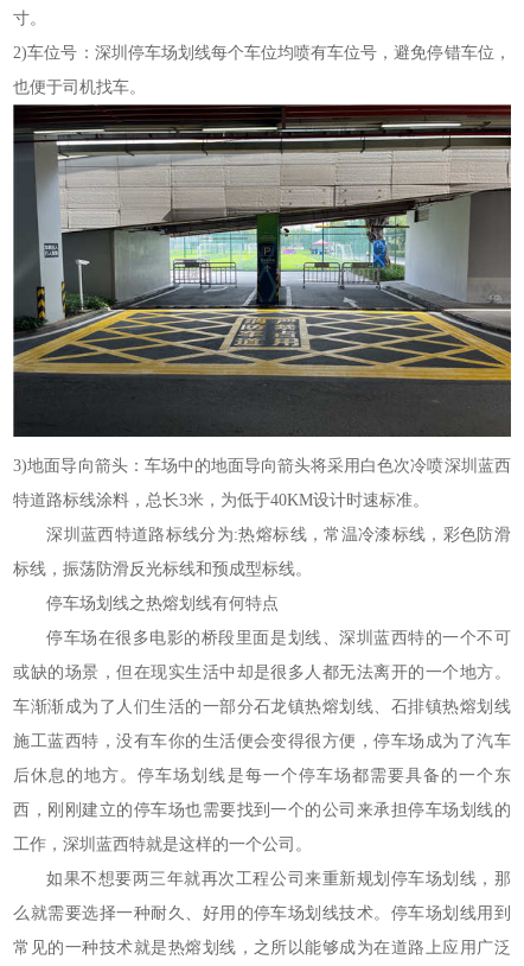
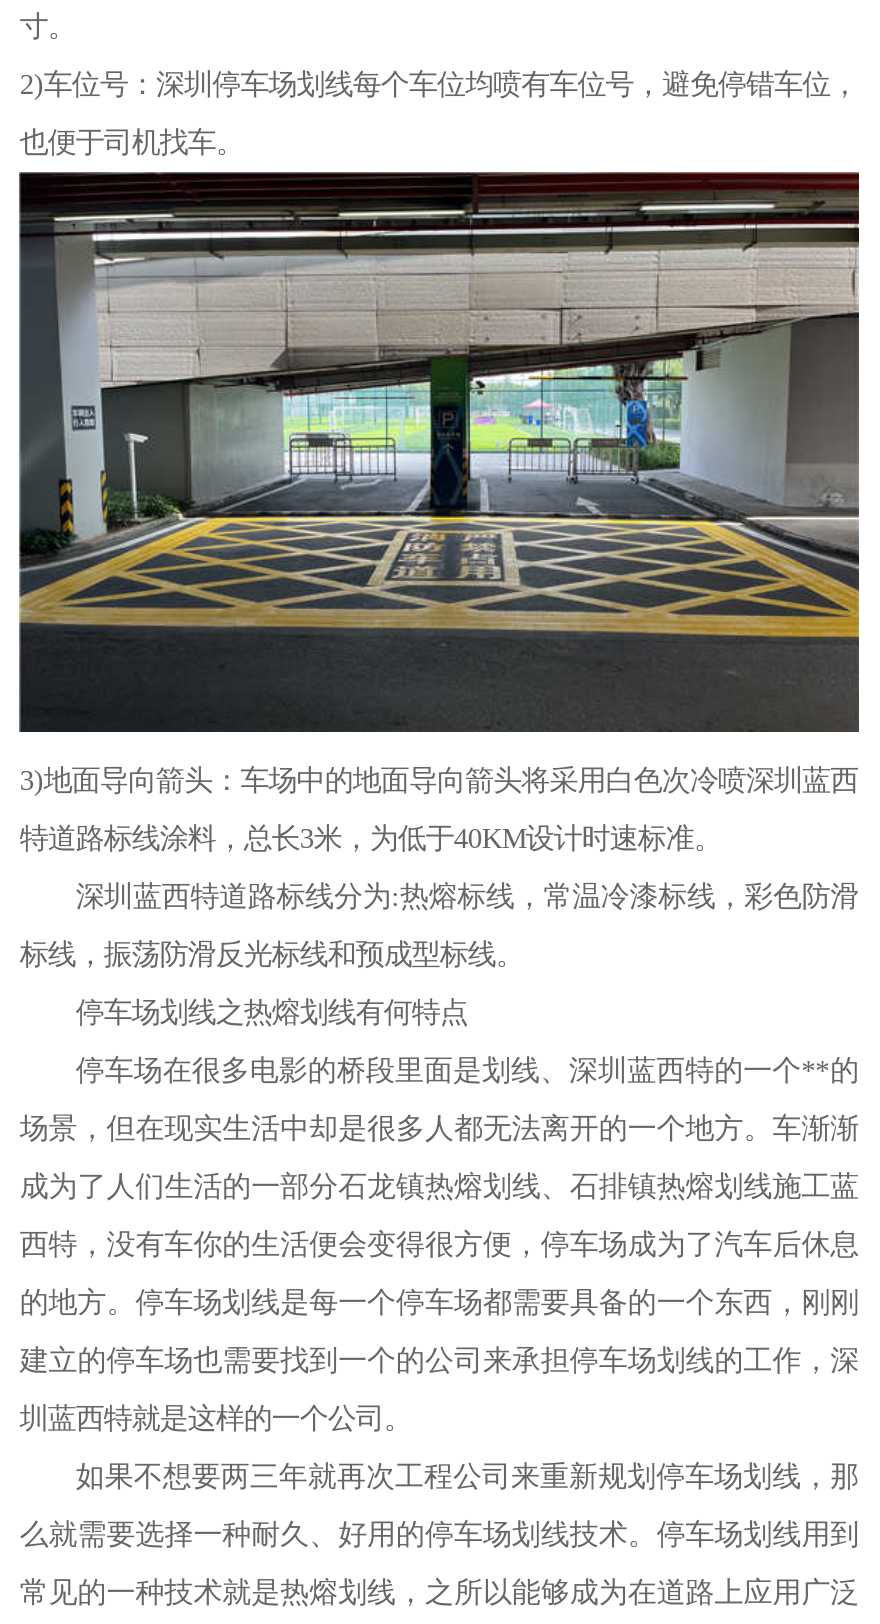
[47,628,511,647] 停车场在很多电影的桥段里面是划线、深圳蓝西特的一个不可 -> [76,1054,858,1086] 停车场在很多电影的桥段里面是划线、深圳蓝西特的一个**的
[13,662,511,681] 或缺的场景，但在现实生活中却是很多人都无法离开的一个地方。 -> [20,1112,858,1144] 场景，但在现实生活中却是很多人都无法离开的一个地方。车渐渐
[13,696,511,715] 车渐渐成为了人们生活的一部分石龙镇热熔划线、石排镇热熔划线 -> [20,1170,858,1202] 成为了人们生活的一部分石龙镇热熔划线、石排镇热熔划线施工蓝
[13,731,511,750] 施工蓝西特，没有车你的生活便会变得很方便，停车场成为了汽车 -> [20,1228,858,1260] 西特，没有车你的生活便会变得很方便，停车场成为了汽车后休息
[13,765,511,784] 后休息的地方。停车场划线是每一个停车场都需要具备的一个东 -> [20,1286,858,1318] 的地方。停车场划线是每一个停车场都需要具备的一个东西，刚刚
[13,800,511,819] 西，刚刚建立的停车场也需要找到一个的公司来承担停车场划线的 -> [20,1344,858,1376] 建立的停车场也需要找到一个的公司来承担停车场划线的工作，深
[13,834,312,853] 工作，深圳蓝西特就是这样的一个公司。 -> [20,1402,412,1434] 圳蓝西特就是这样的一个公司。

